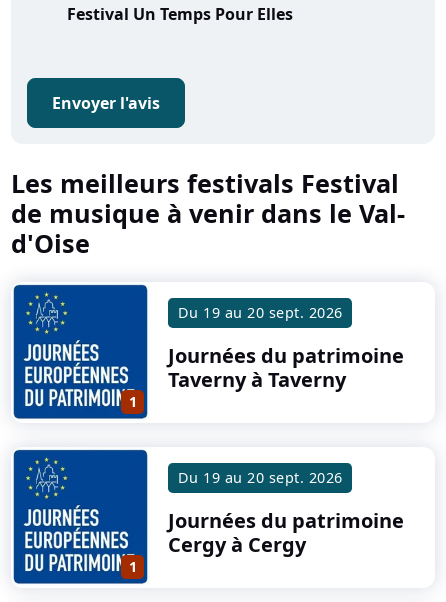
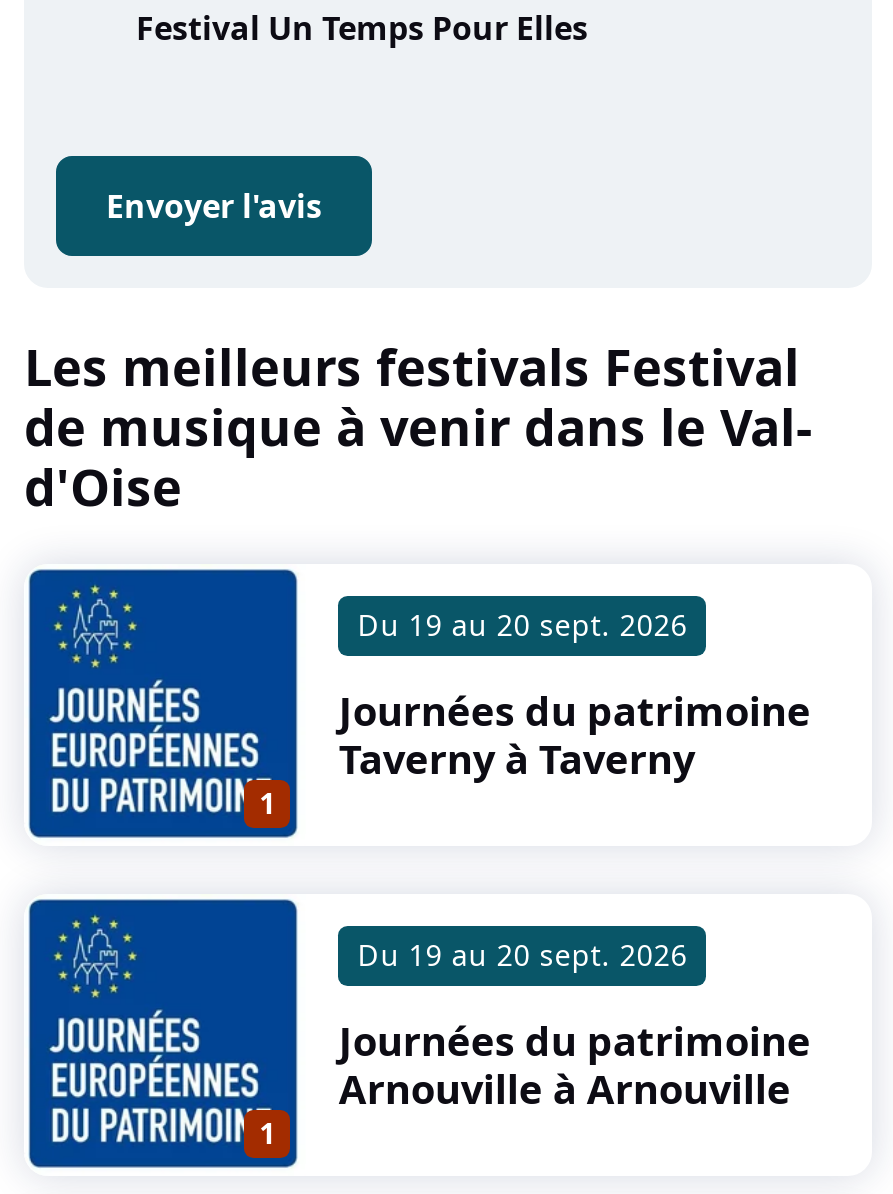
[168,531,306,558] Cergy à Cergy -> [339,1062,791,1116] Arnouville à Arnouville

